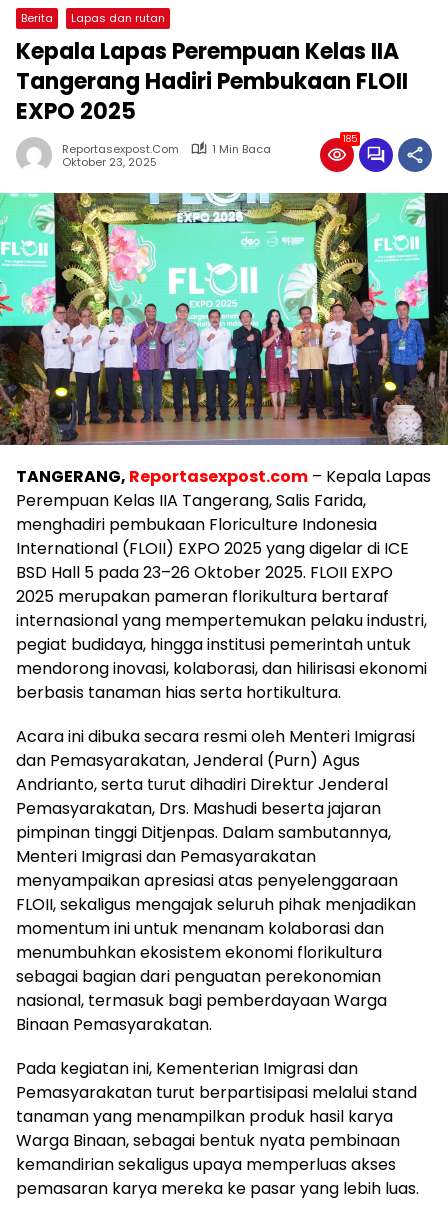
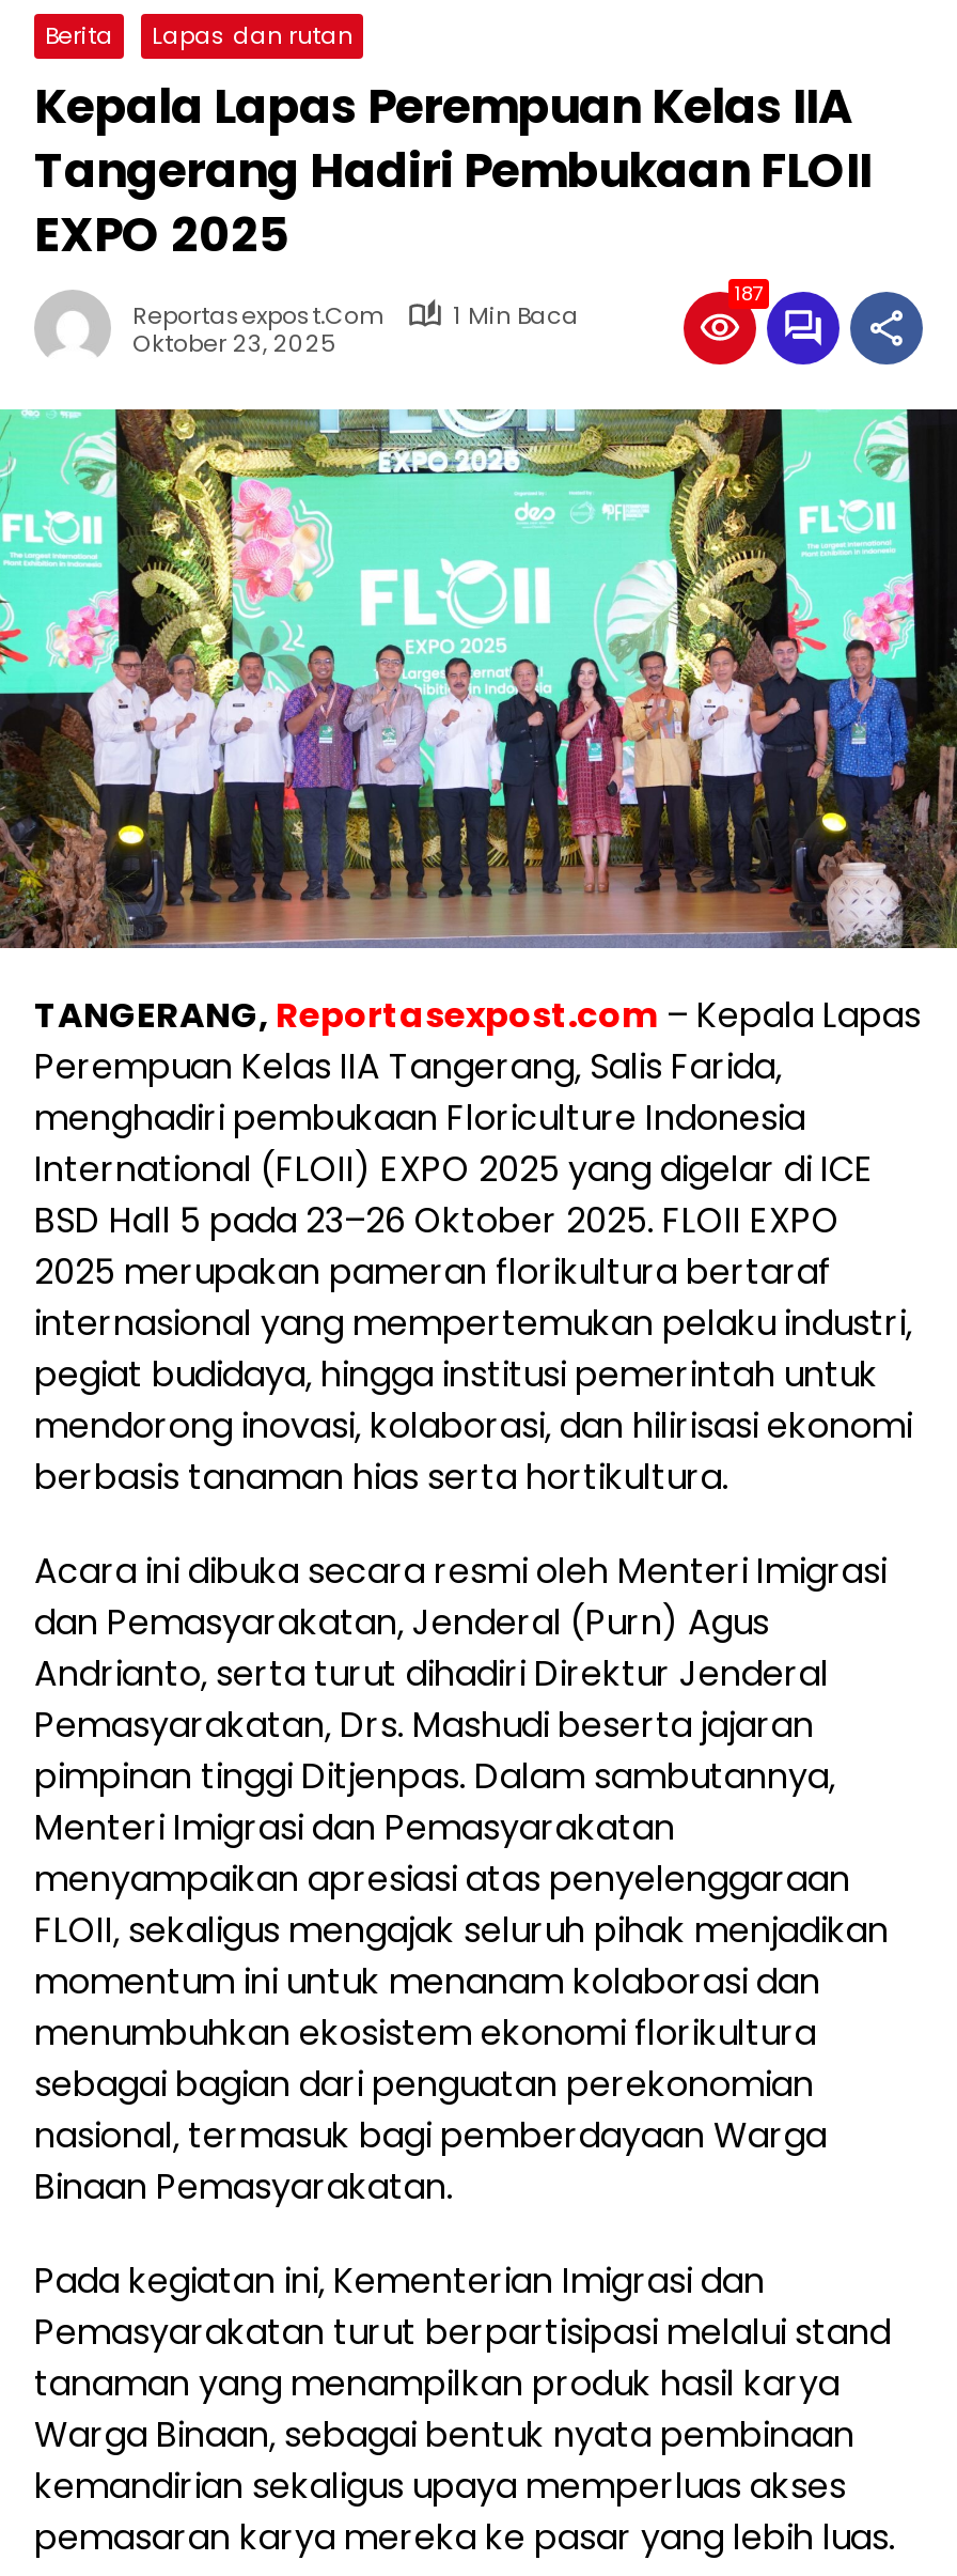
[343,133,357,145] 185 -> [735,280,763,306] 187

